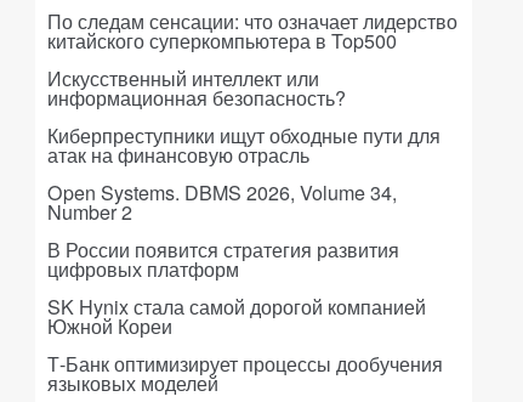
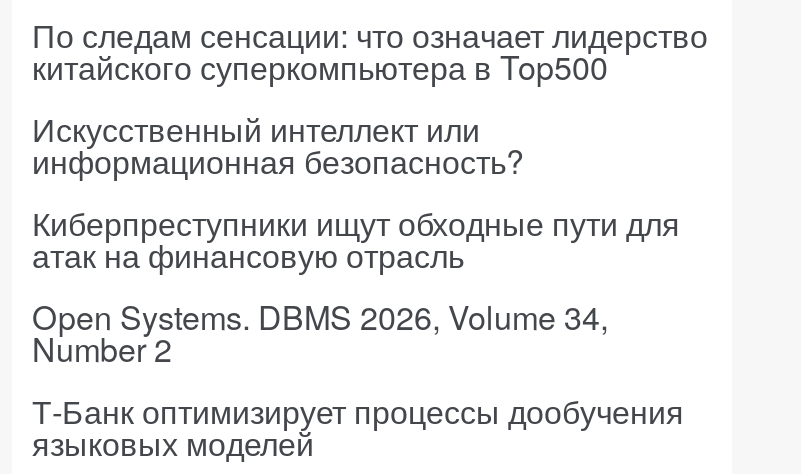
[47,235,426,340] В России появится стратегия развития | цифровых платформ | SK Hynix стала самой дорогой компанией | Южной Кореи -> none

